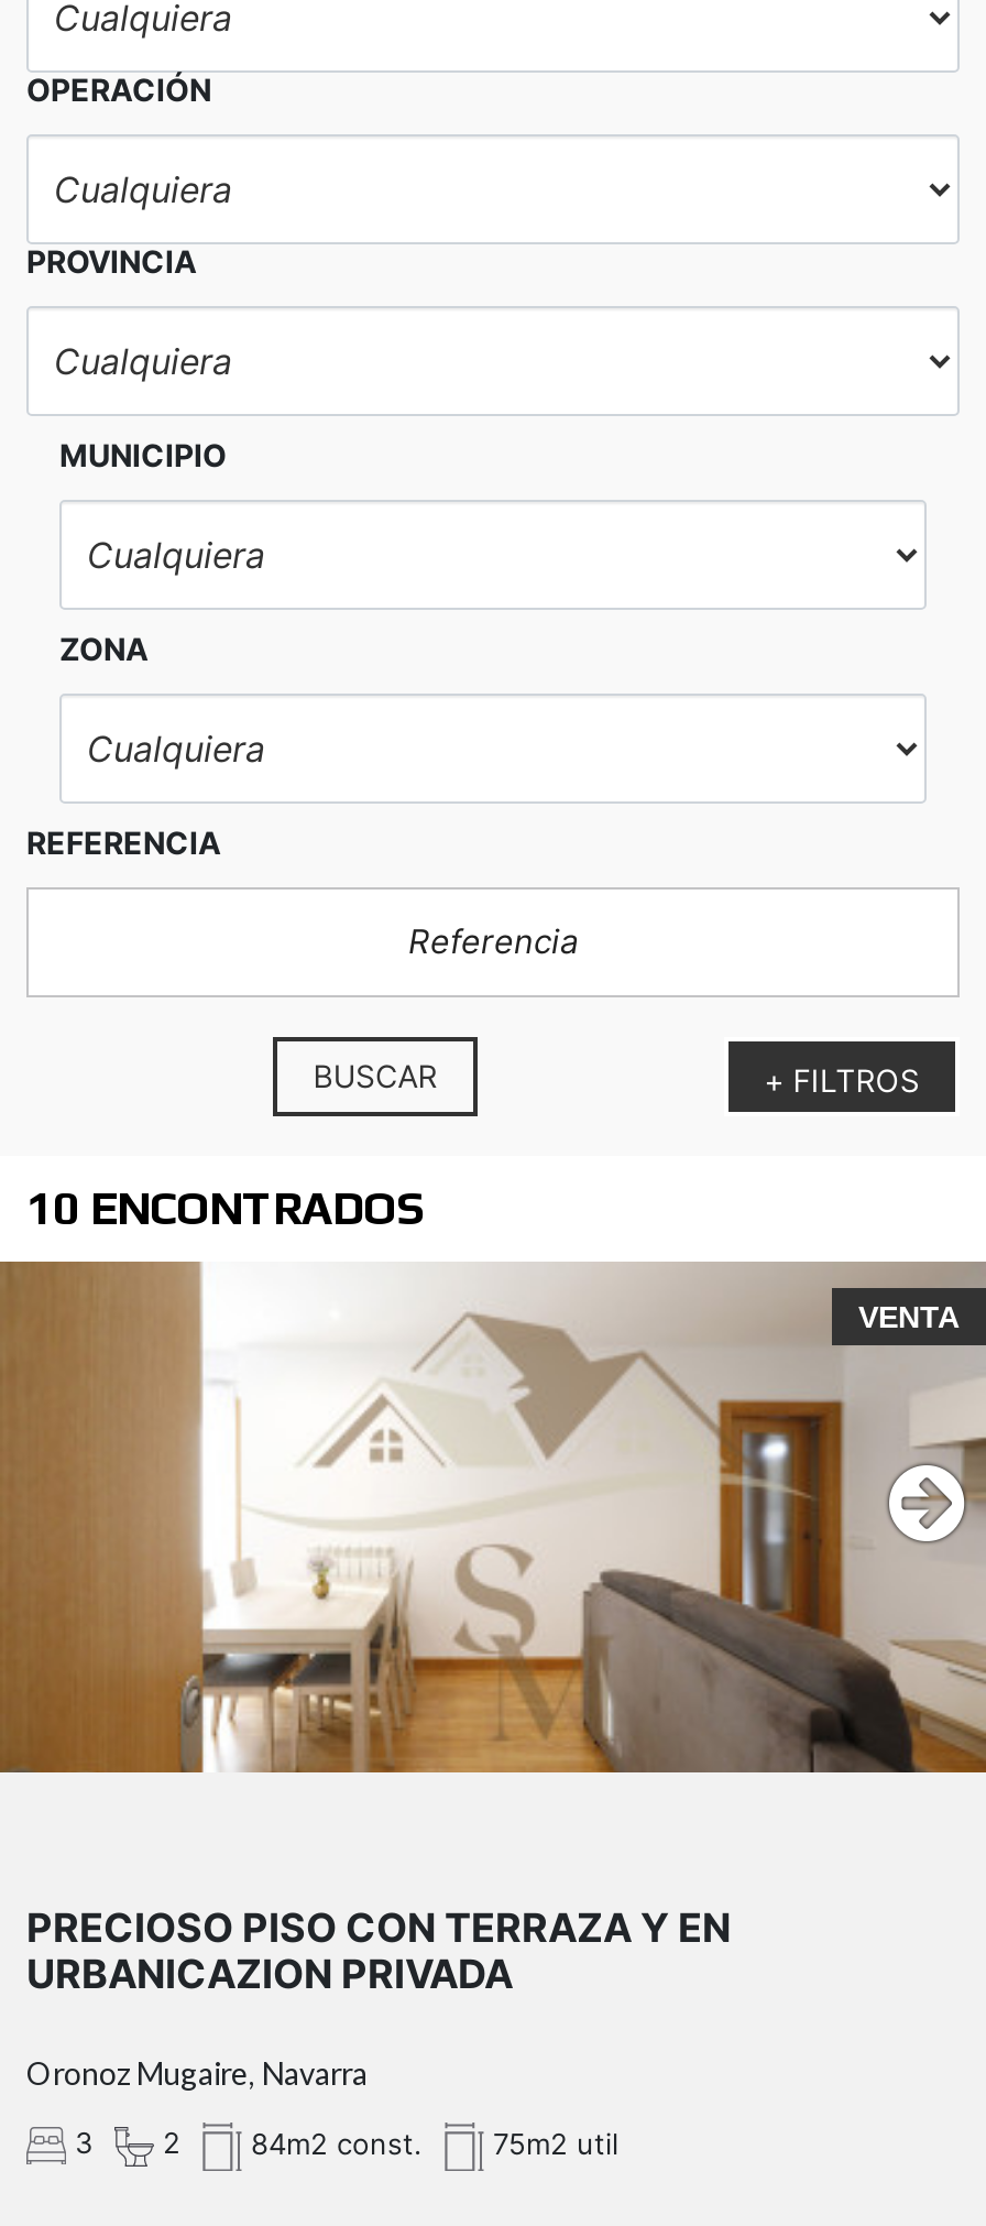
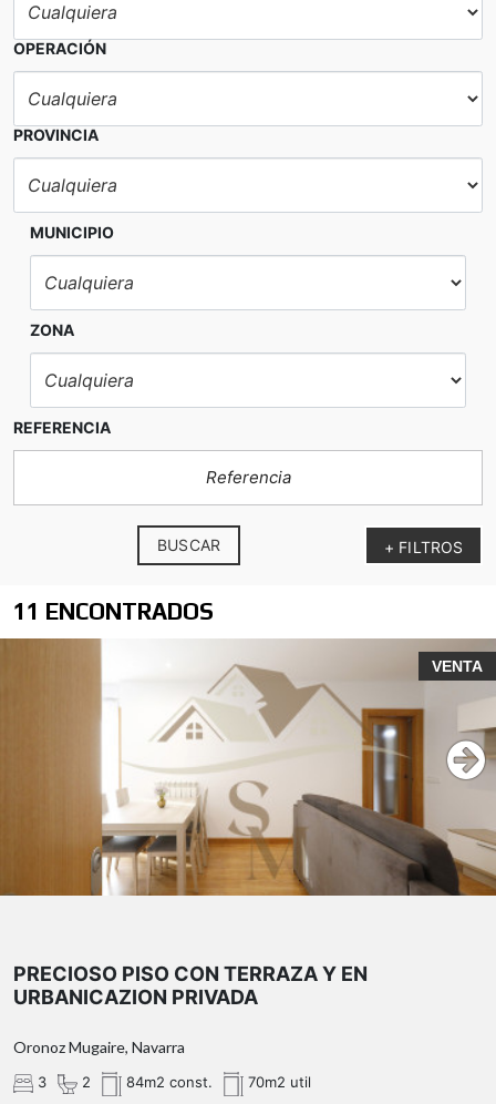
[26,1180,425,1235] 10 ENCONTRADOS -> [13,598,214,625] 11 ENCONTRADOS
[66,2125,618,2161] 3 2 84m2 const. 75m2 util -> [33,1073,311,1091] 3 2 84m2 const. 70m2 util

